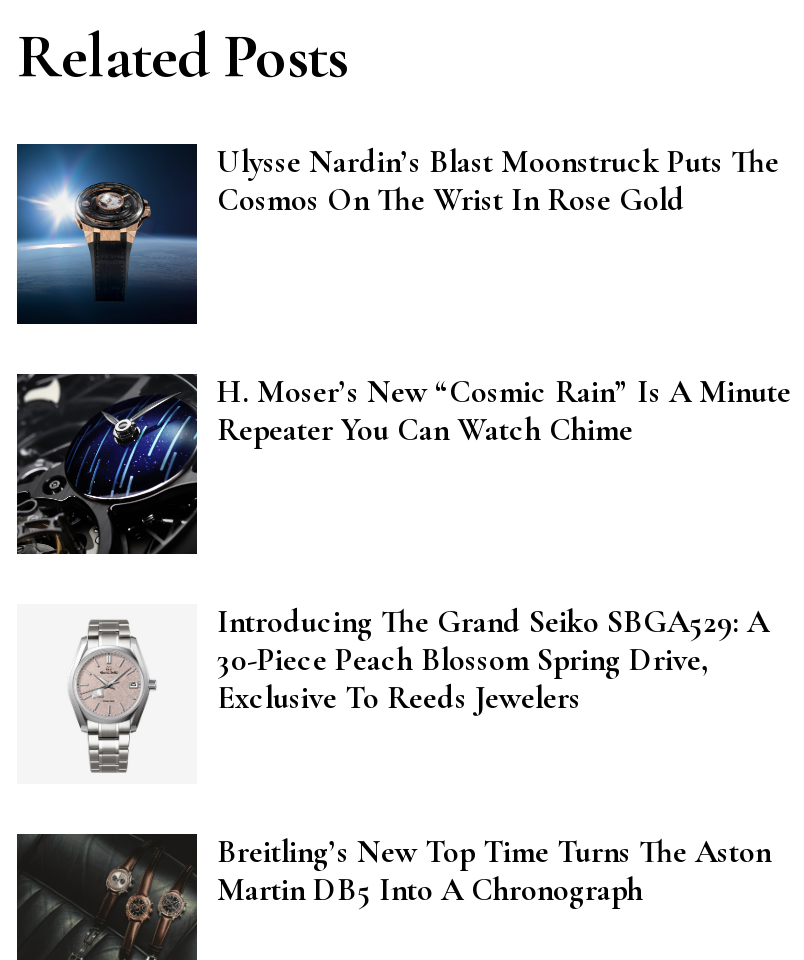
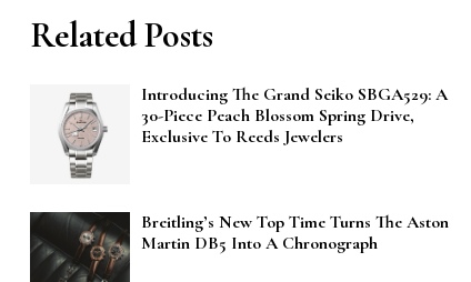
[15,142,779,326] [image] | Ulysse Nardin’s Blast Moonstruck Puts The | Cosmos On The Wrist In Rose Gold -> none
[17,372,791,556] [image] | H. Moser’s New “Cosmic Rain” Is A Minute | Repeater You Can Watch Chime -> none

